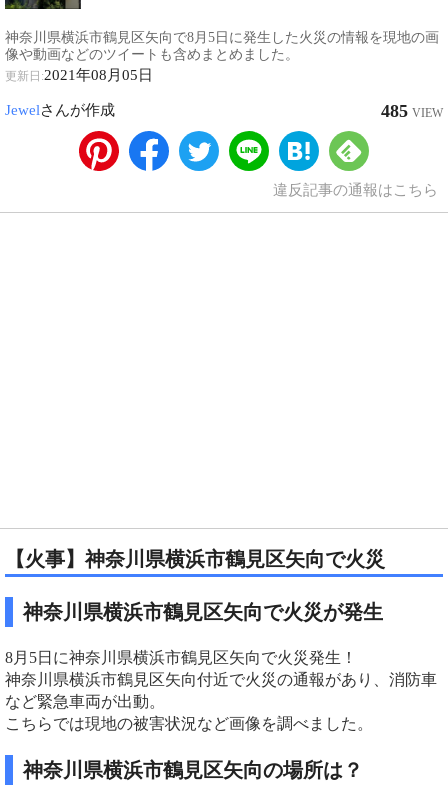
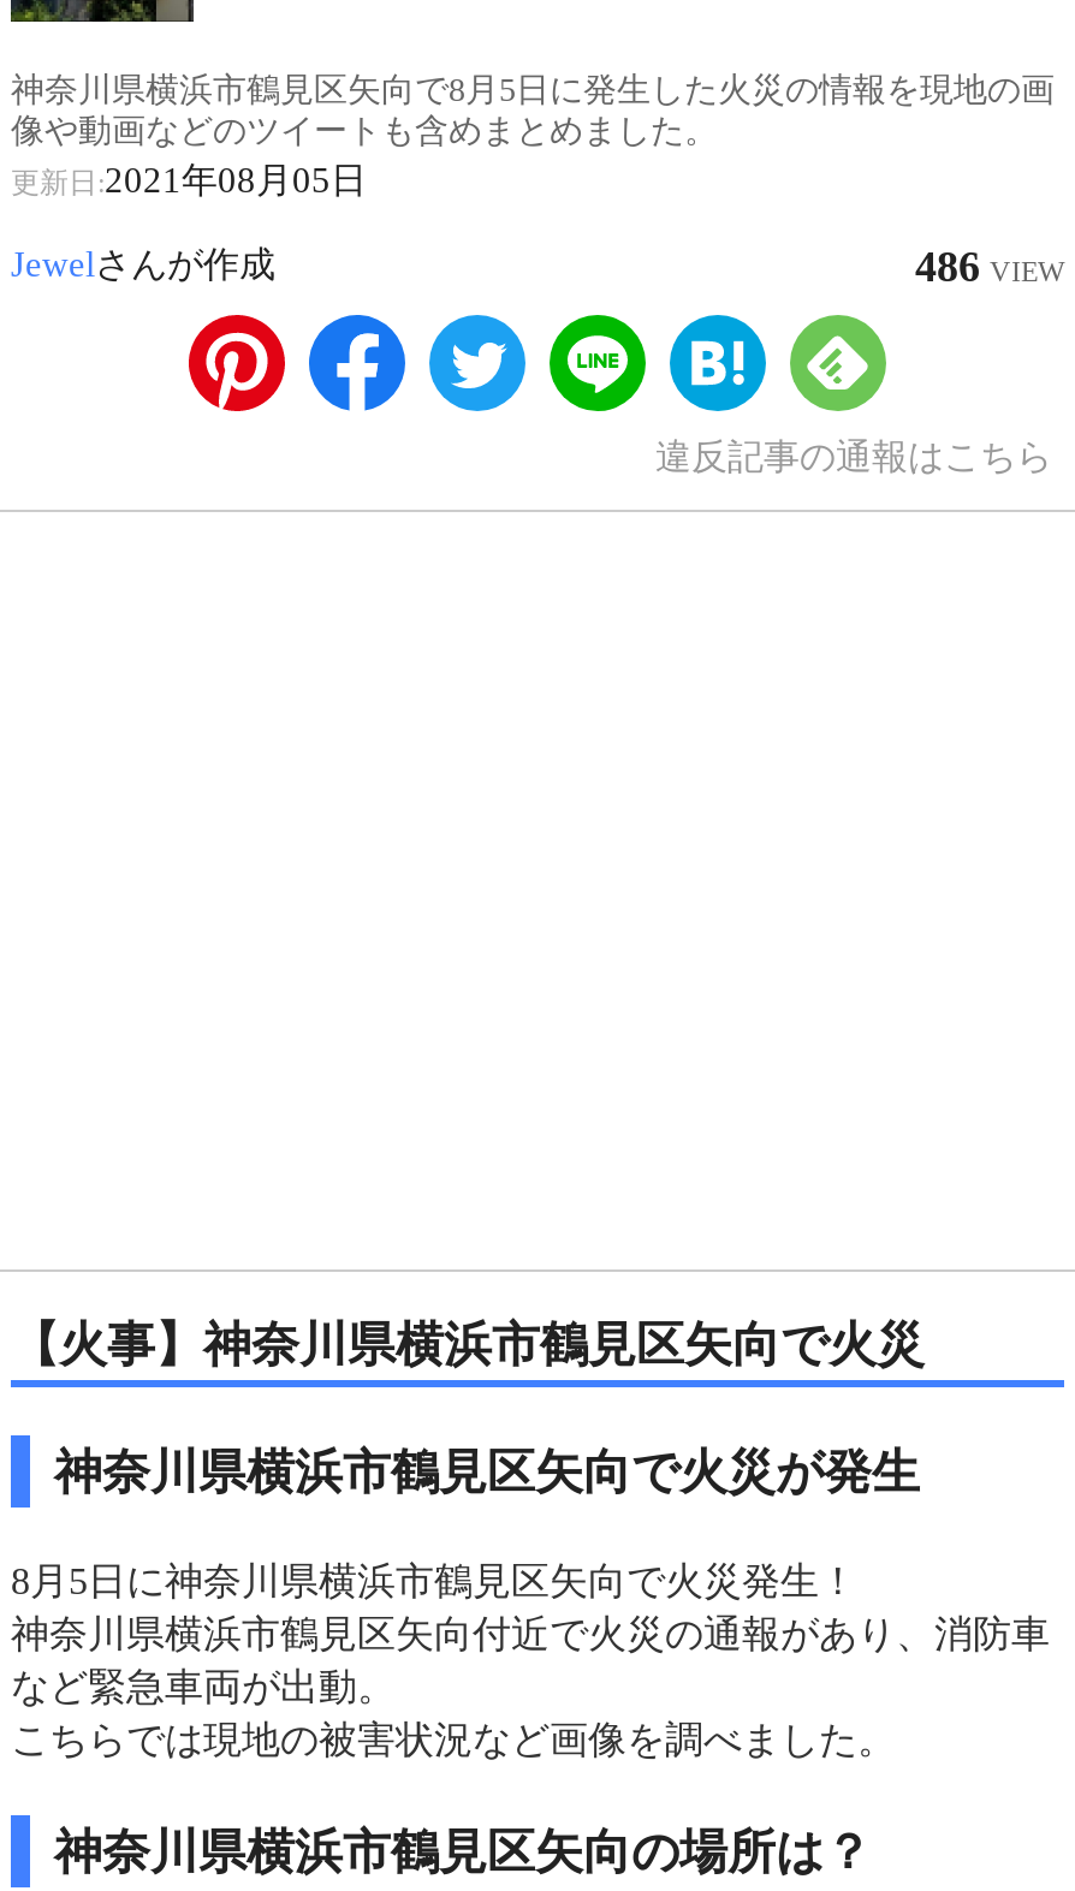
[381,101,443,121] 485 VIEW -> [915,243,1064,291] 486 VIEW

